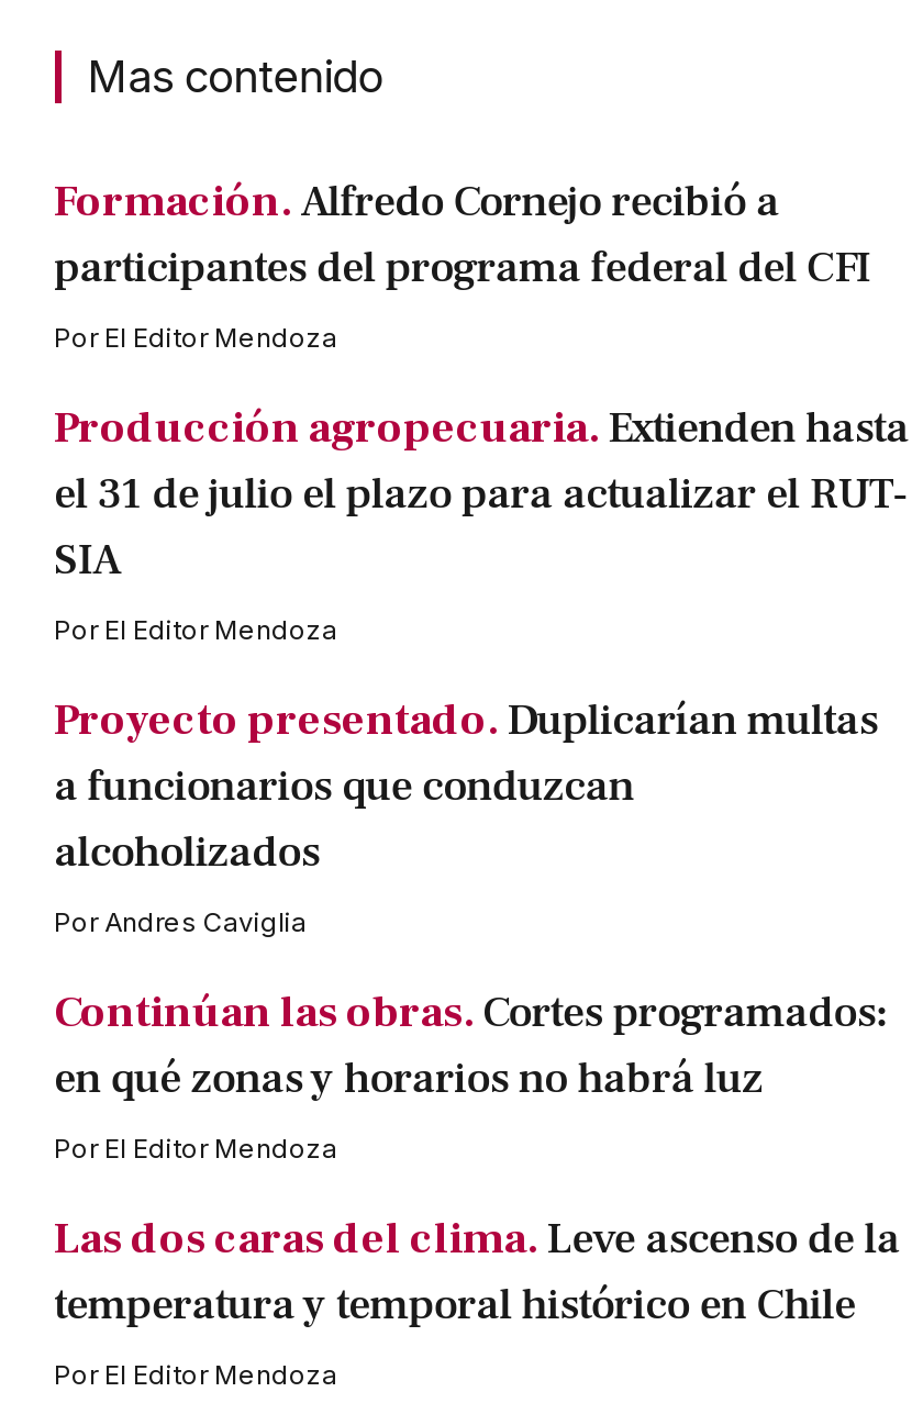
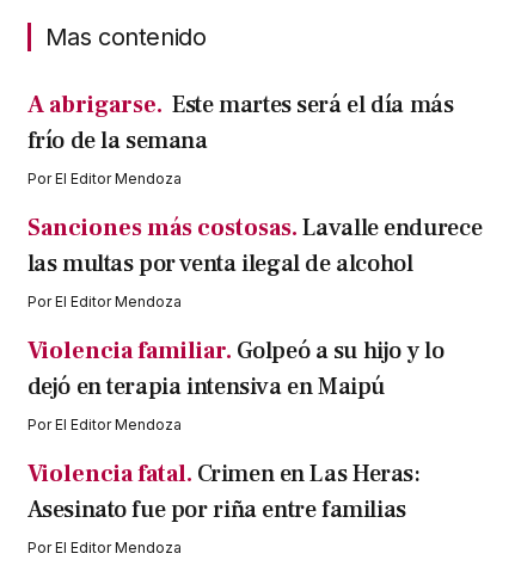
[54,174,870,297] Formación. Alfredo Cornejo recibió a | participantes del programa federal del CFI -> [27,90,453,157] A abrigarse. Este martes será el día más | frío de la semana
[54,400,909,589] Producción agropecuaria. Extienden hasta | el 31 de julio el plazo para actualizar el RUT- | SIA -> [27,213,482,280] Sanciones más costosas. Lavalle endurece | las multas por venta ilegal de alcohol
[54,693,888,1108] Proyecto presentado. Duplicarían multas | a funcionarios que conduzcan | alcoholizados | Por Andres Caviglia | Continúan las obras. Cortes programados: | en qué zonas y horarios no habrá luz -> [27,336,443,403] Violencia familiar. Golpeó a su hijo y lo | dejó en terapia intensiva en Maipú
[54,1211,899,1334] Las dos caras del clima. Leve ascenso de la | temperatura y temporal histórico en Chile -> [27,459,420,526] Violencia fatal. Crimen en Las Heras: | Asesinato fue por riña entre familias

